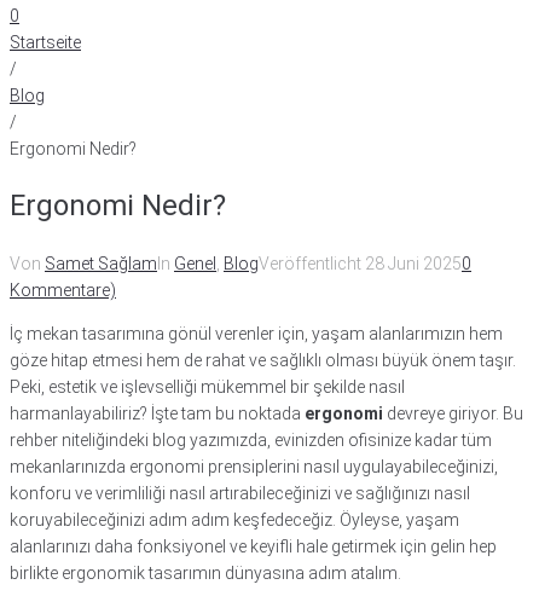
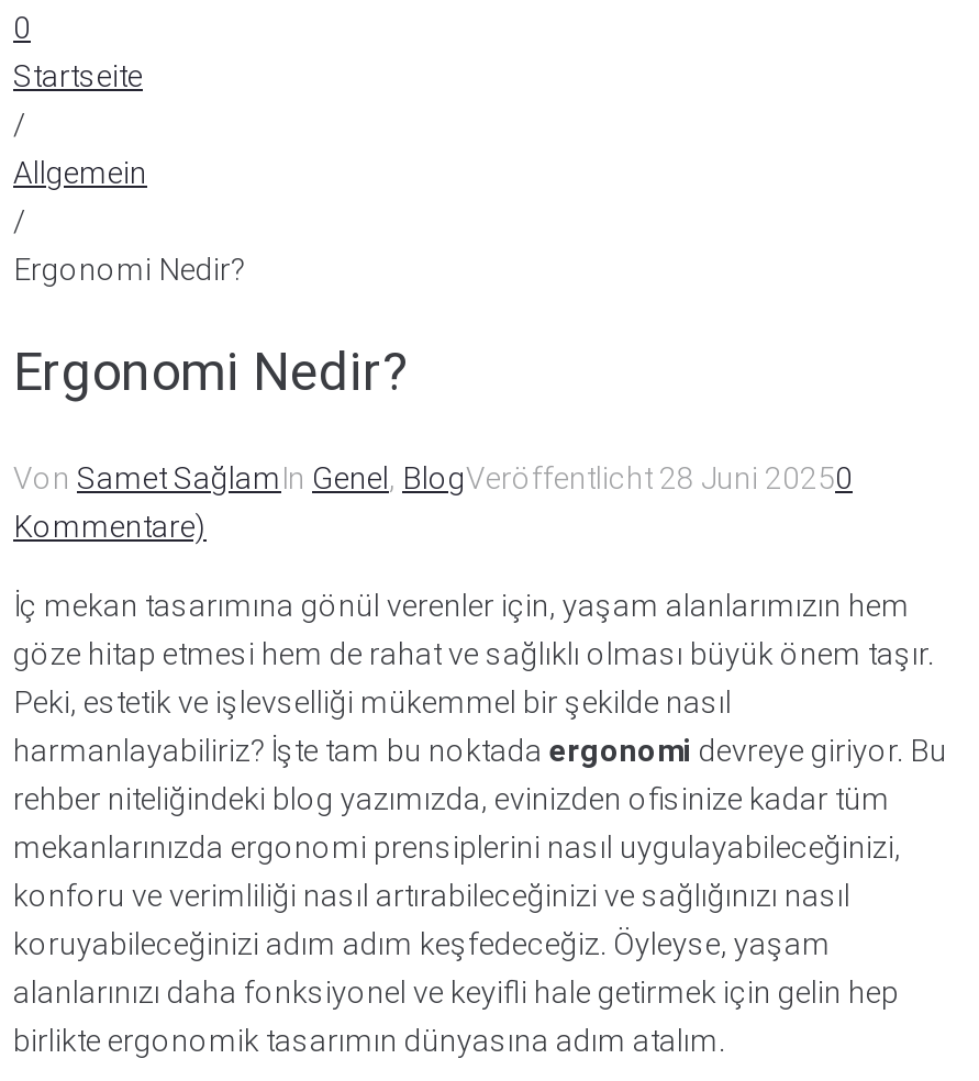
[10,86,45,105] Blog -> [13,155,147,190] Allgemein

